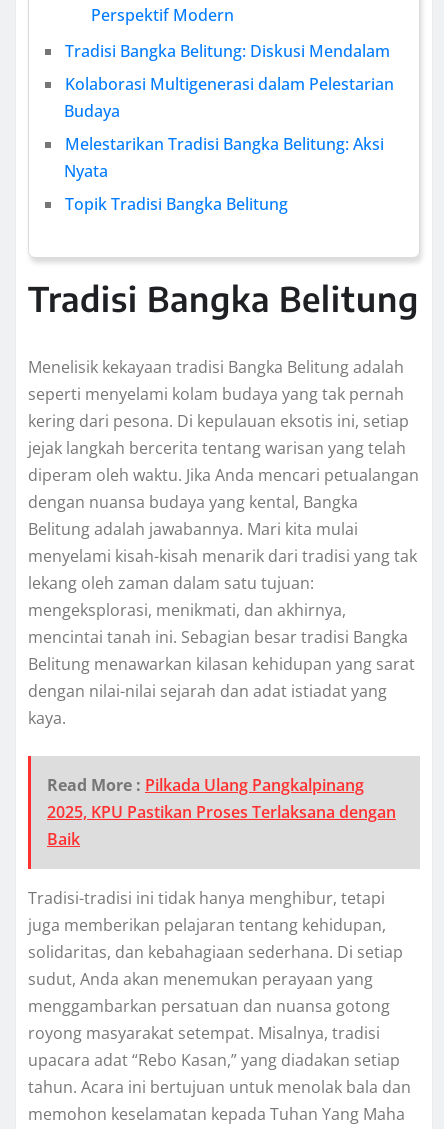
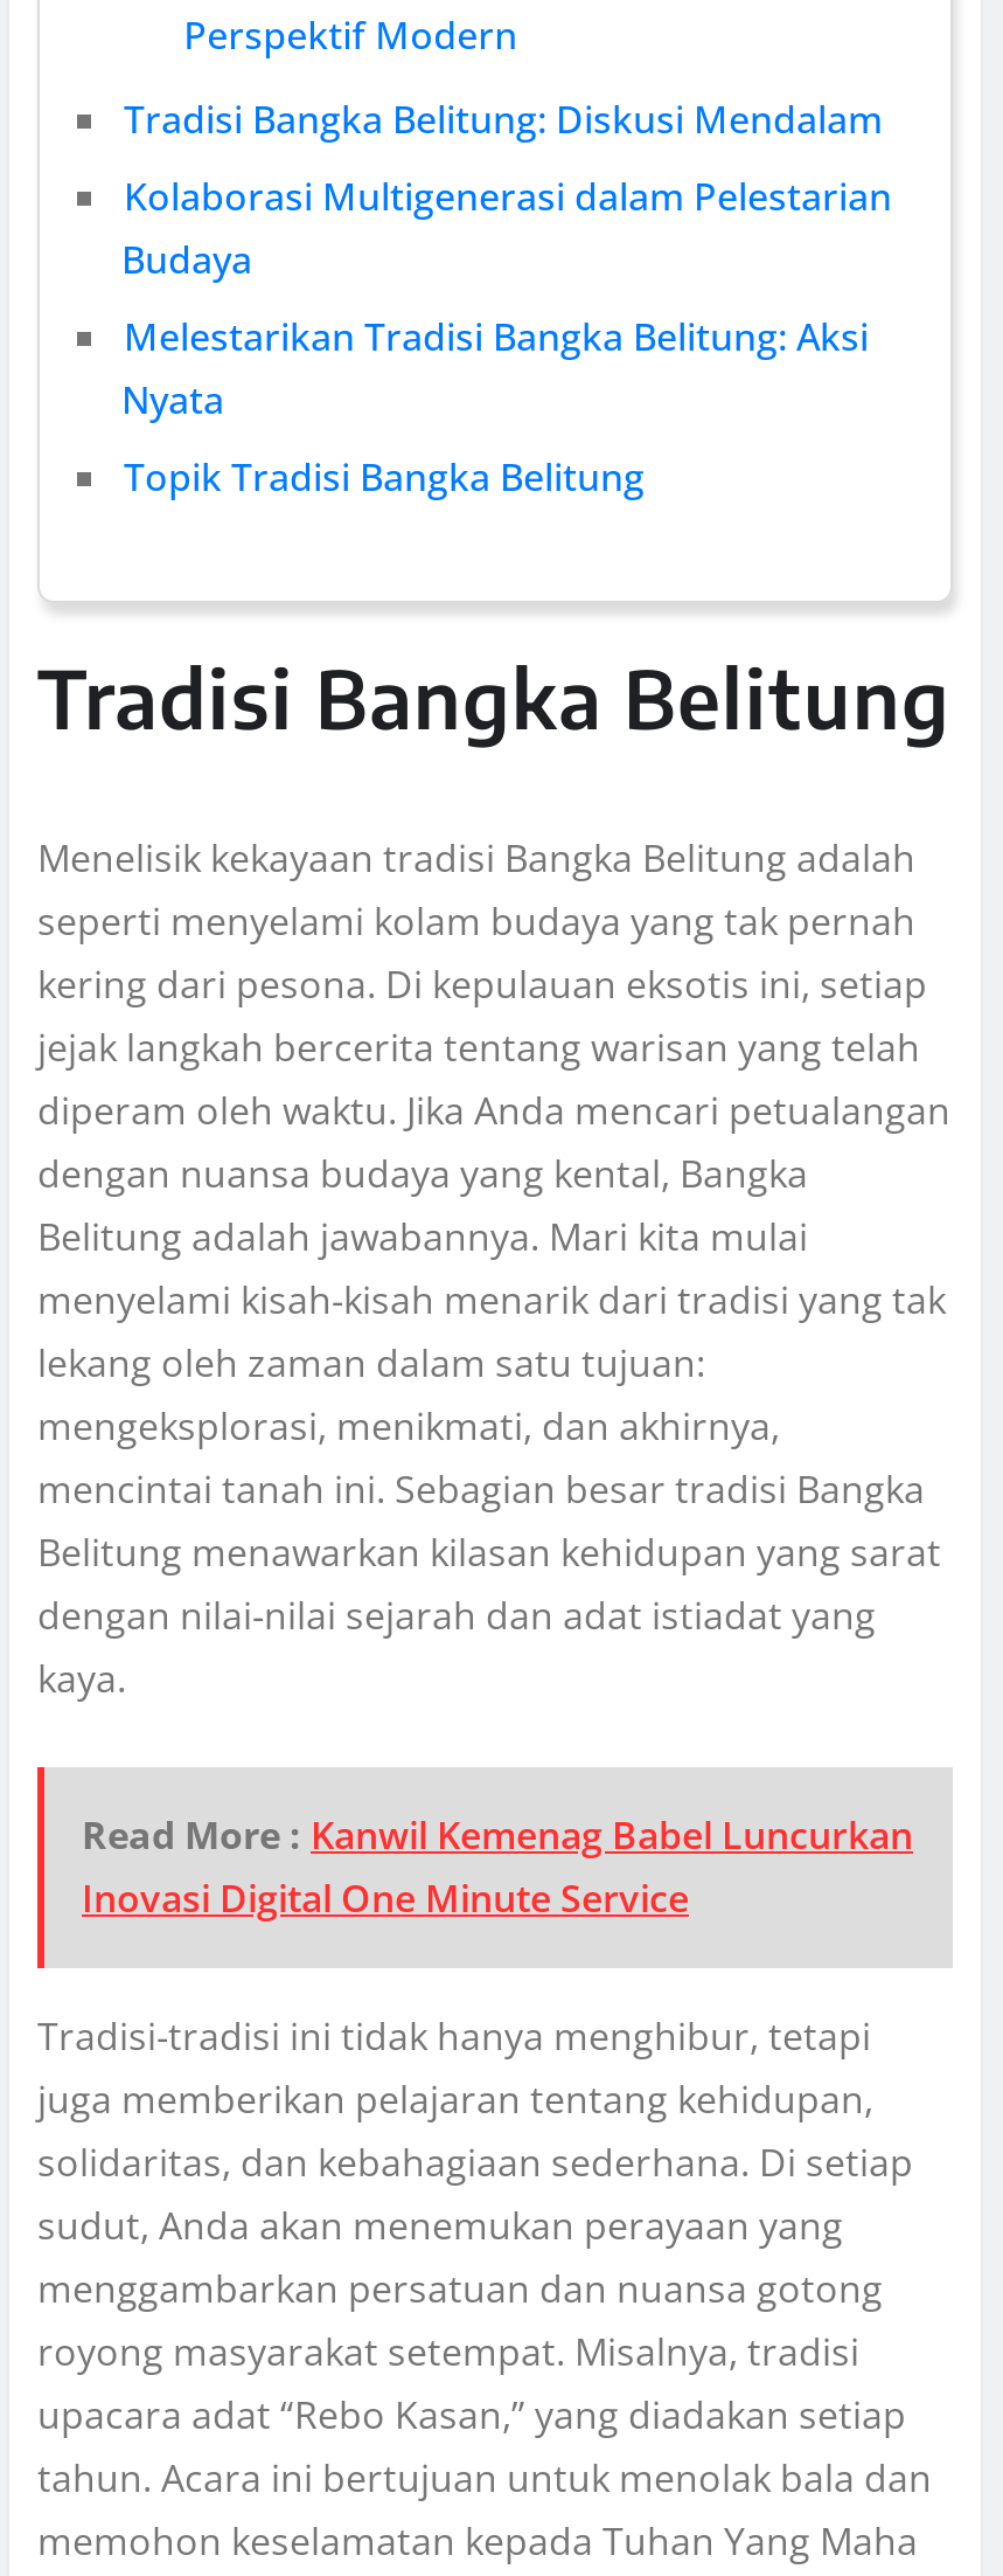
[47,774,396,850] Read More : Pilkada Ulang Pangkalpinang | 2025, KPU Pastikan Proses Terlaksana dengan | Baik -> [82,1809,913,1923] Read More : Kanwil Kemenag Babel Luncurkan | Inovasi Digital One Minute Service

